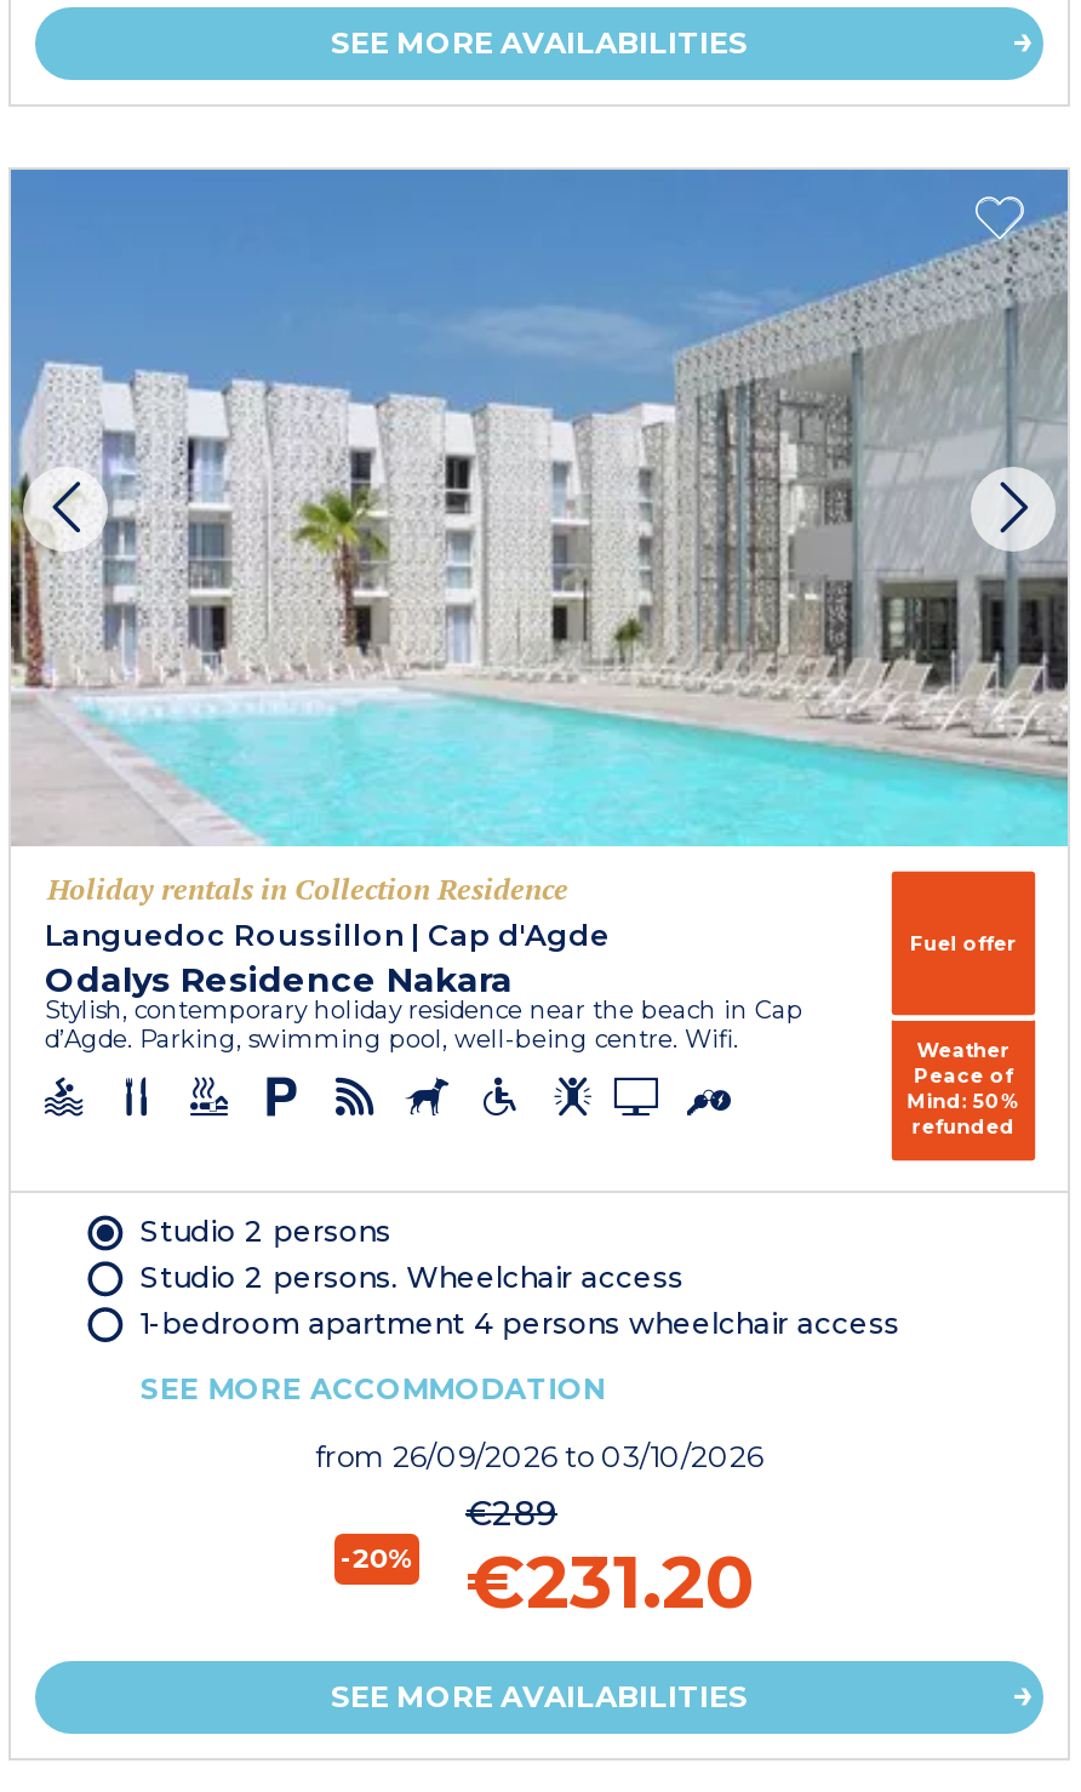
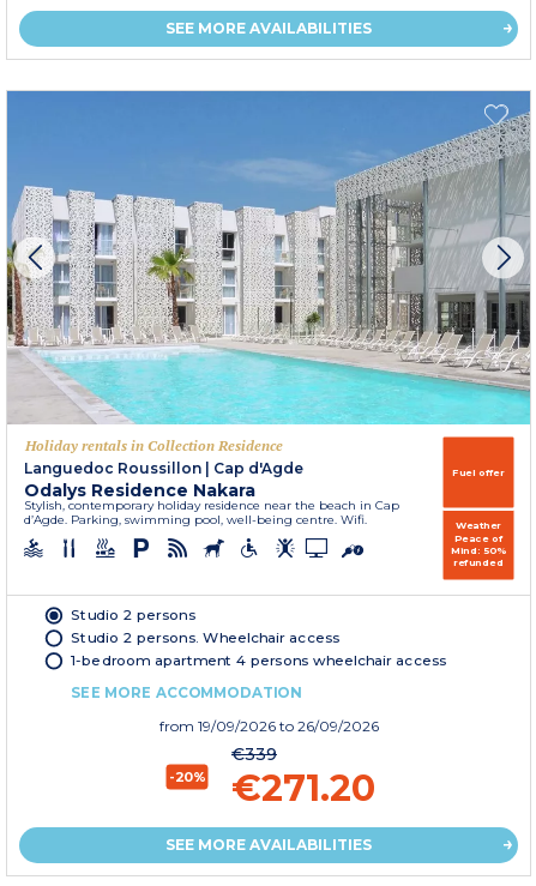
[315,1438,763,1474] from 26/09/2026 to 03/10/2026 -> [159,717,378,735] from 19/09/2026 to 26/09/2026
[465,1491,557,1535] €289 -> [231,743,277,765] €339
[339,1537,754,1627] -20% €231.20 -> [169,766,375,810] -20% €271.20

